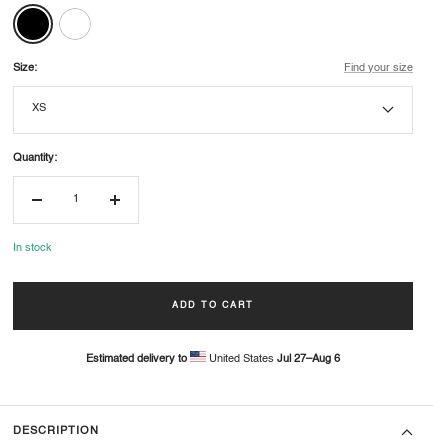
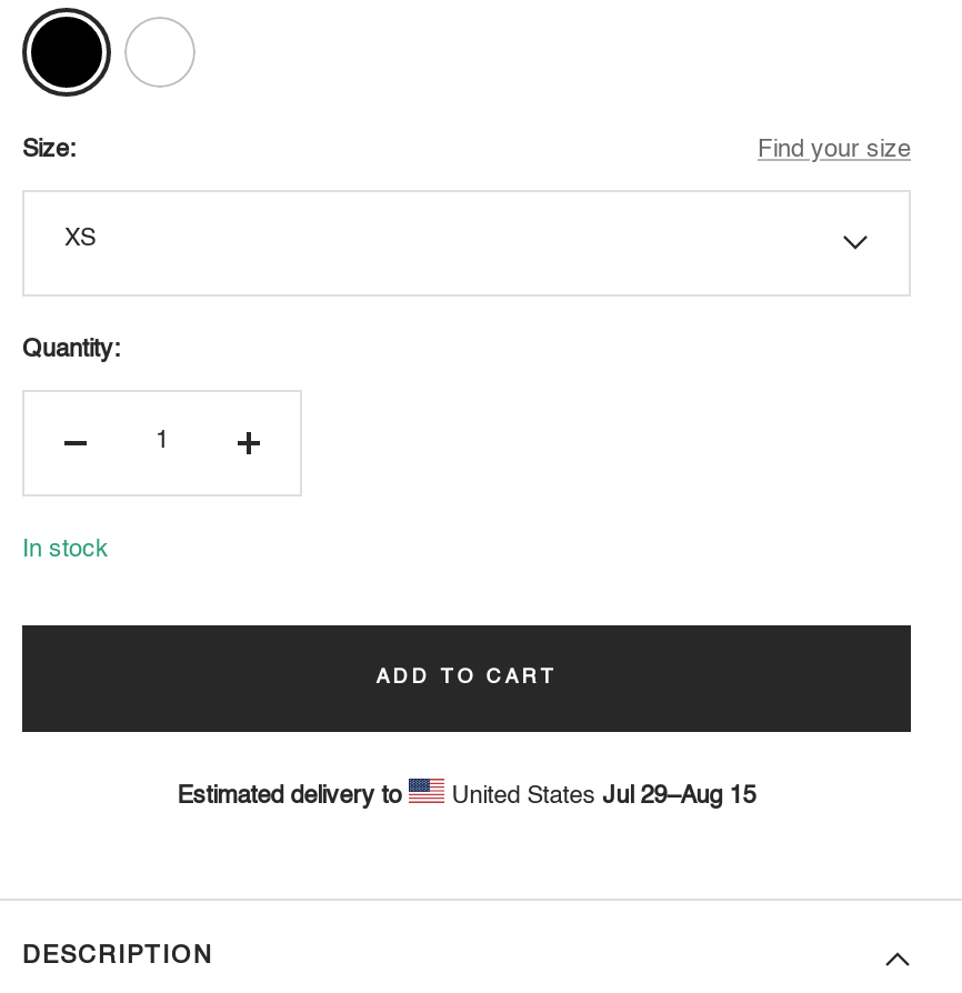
[206,354,340,365] United States Jul 27–Aug 6 -> [445,784,756,809] United States Jul 29–Aug 15

